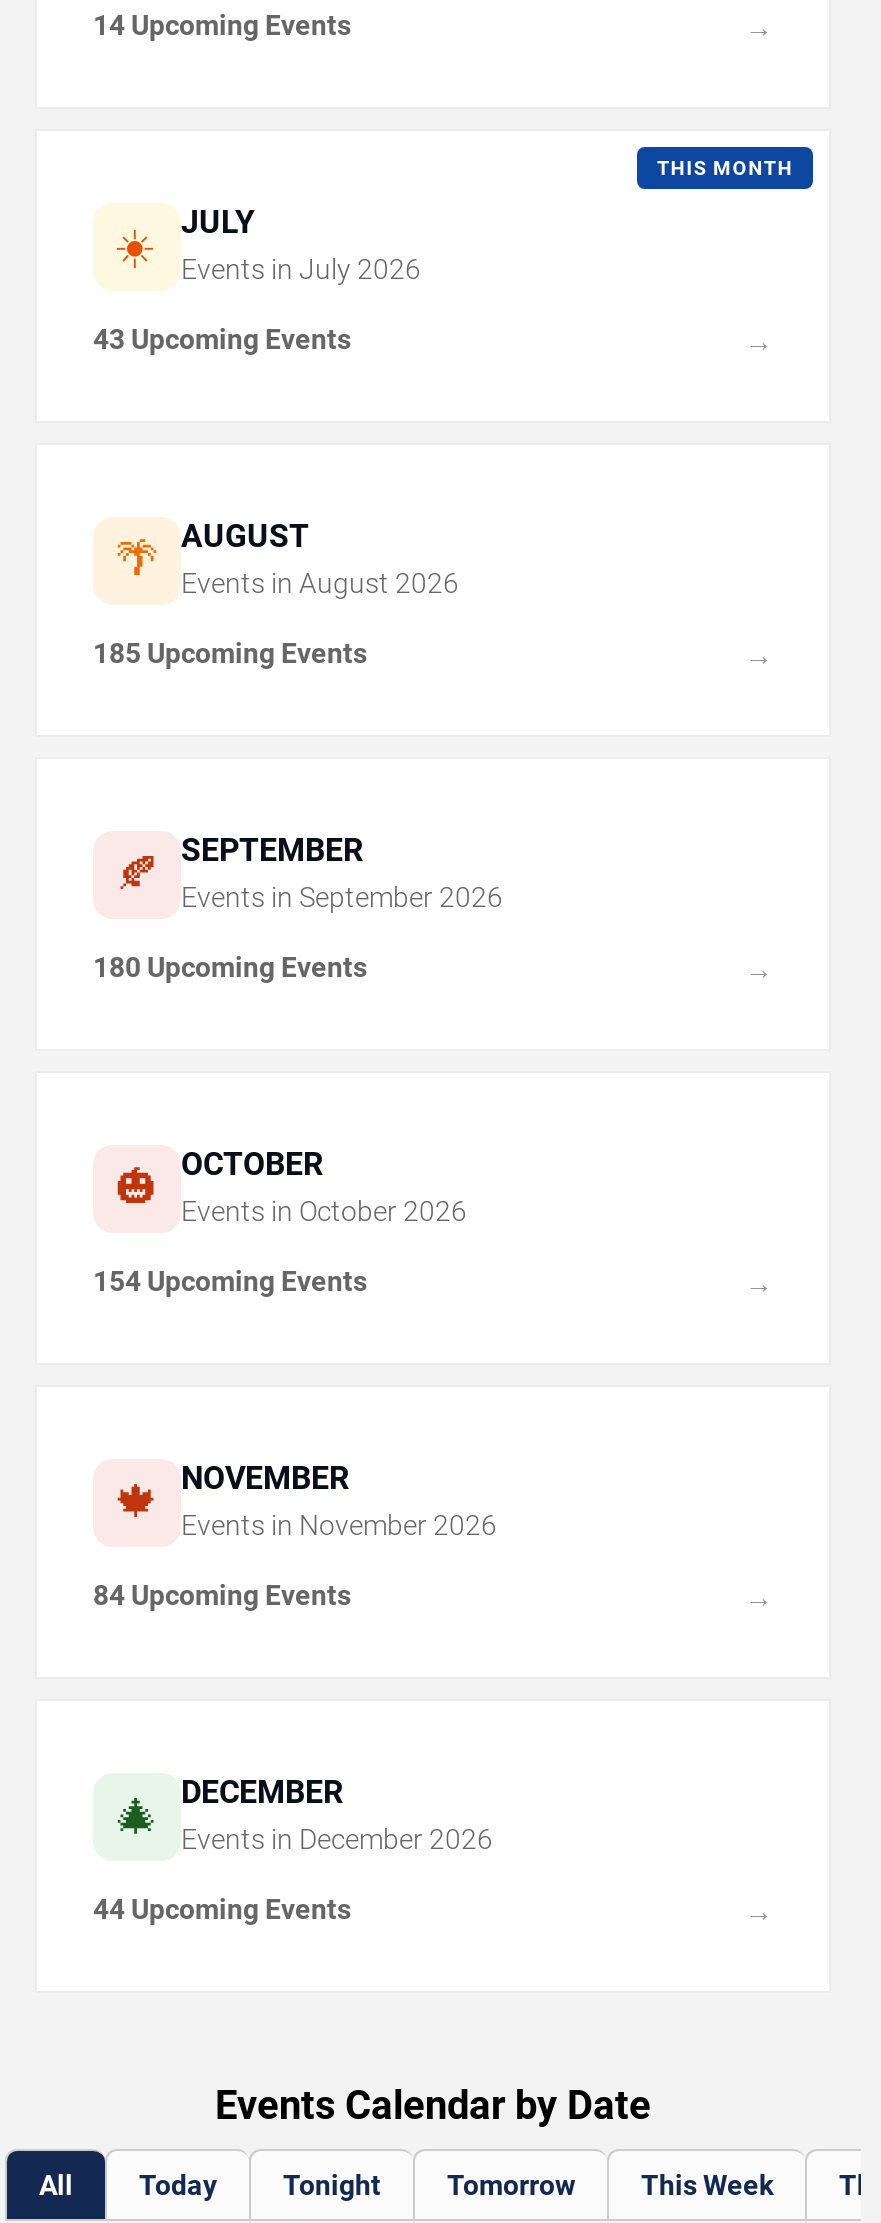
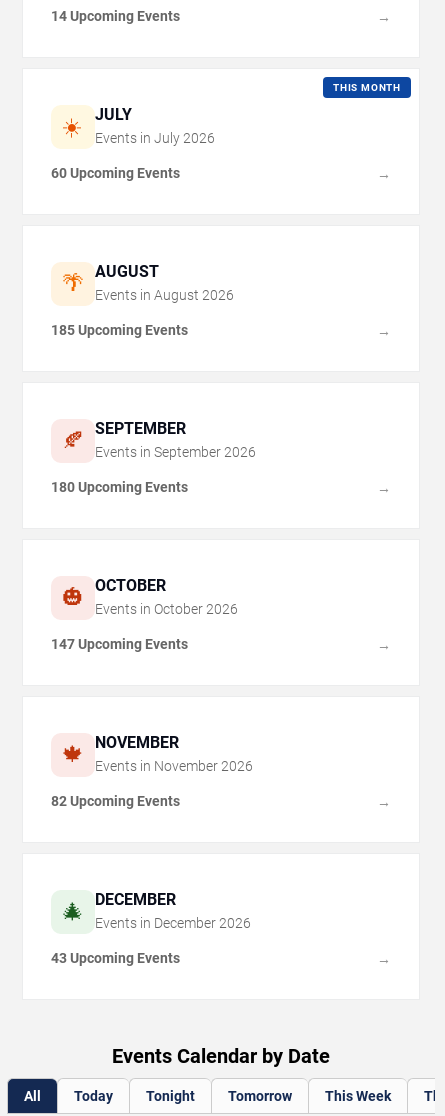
none -> [51,165,180,181] 60 Upcoming Events
moved [93,324,351,356] -> [51,950,180,966]: 43 Upcoming Events
[93,1266,367,1298] 154 Upcoming Events -> [51,636,188,652] 147 Upcoming Events
[93,1580,351,1612] 84 Upcoming Events -> [51,793,180,809] 82 Upcoming Events
[93,1894,351,1926] 44 Upcoming Events -> none

